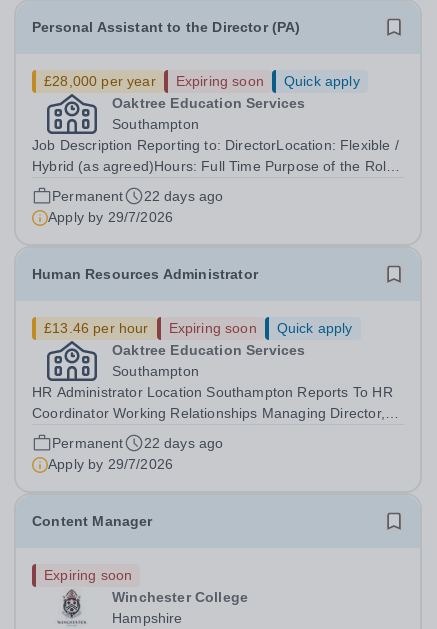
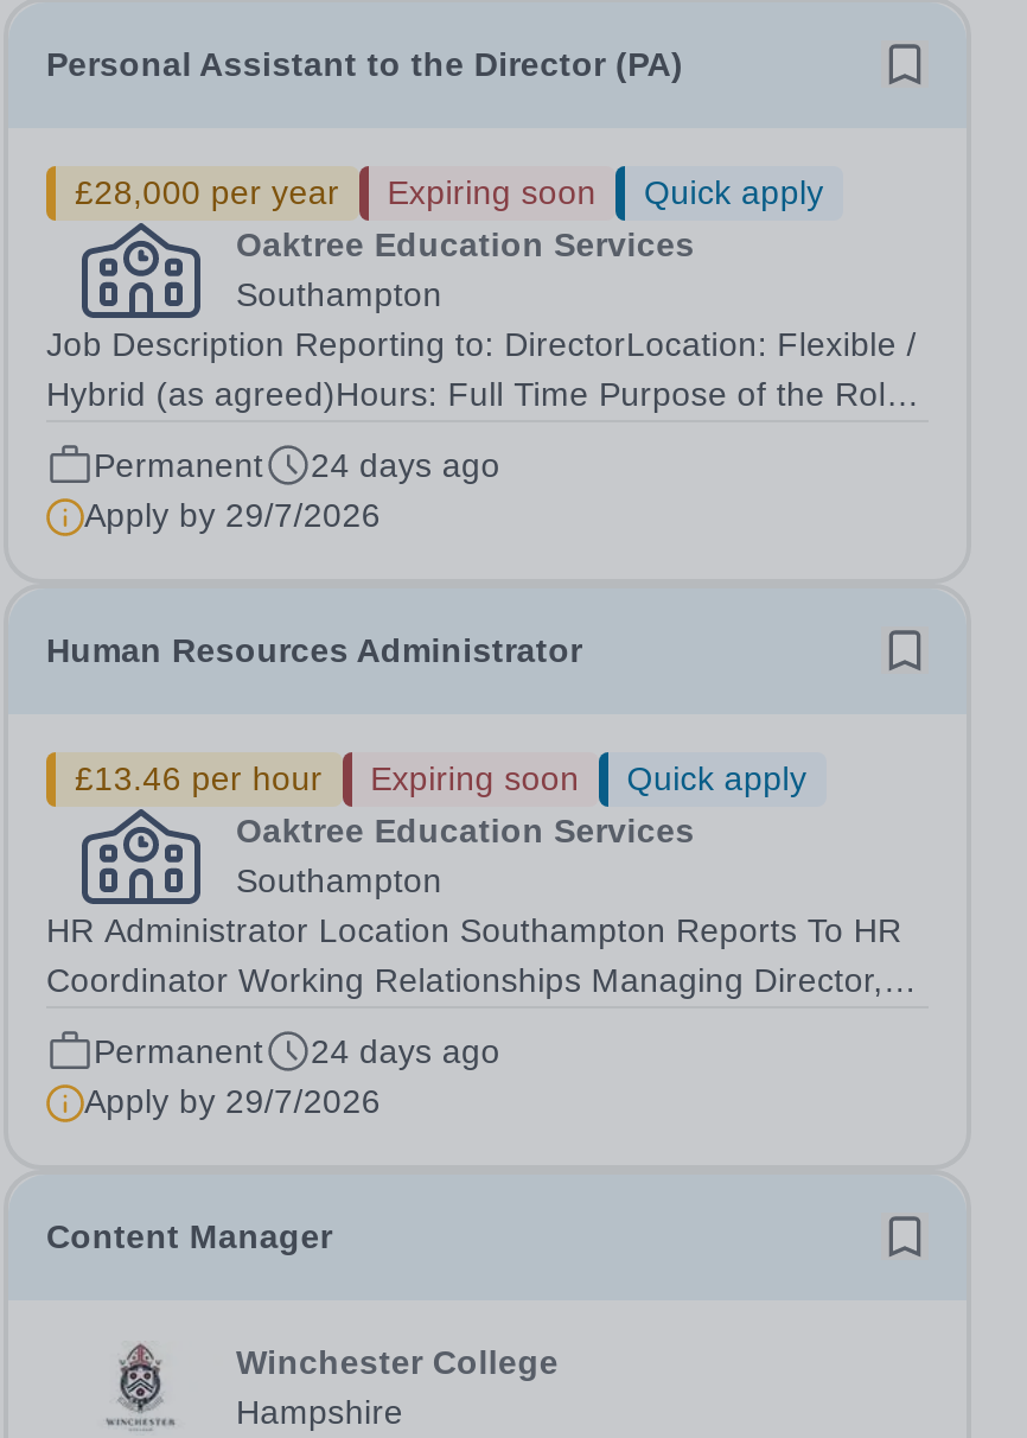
[52,188,223,204] Permanent 22 days ago -> [94,446,500,484] Permanent 24 days ago
[52,435,223,451] Permanent 22 days ago -> [94,1032,500,1070] Permanent 24 days ago
[44,567,132,583] Expiring soon -> none

